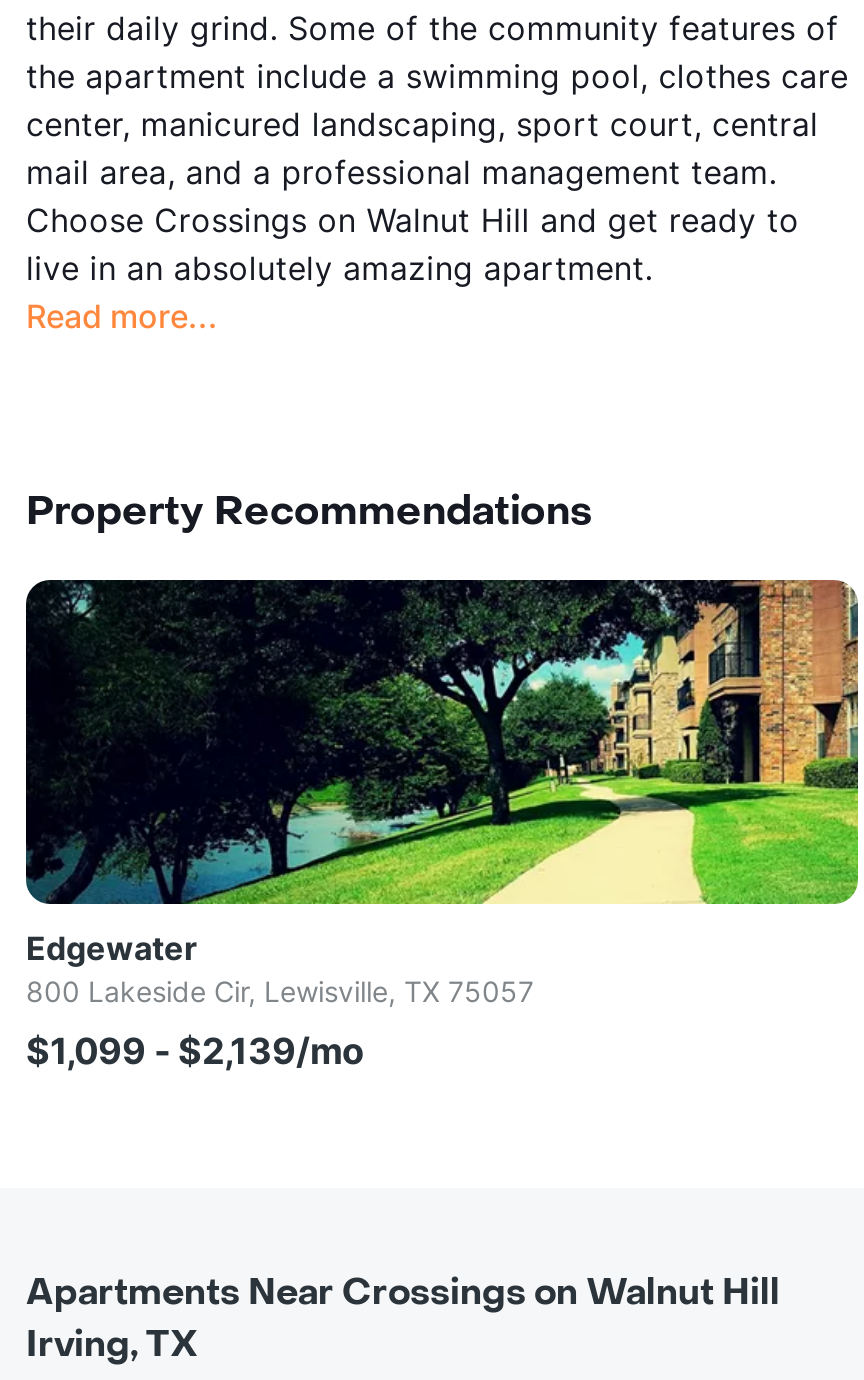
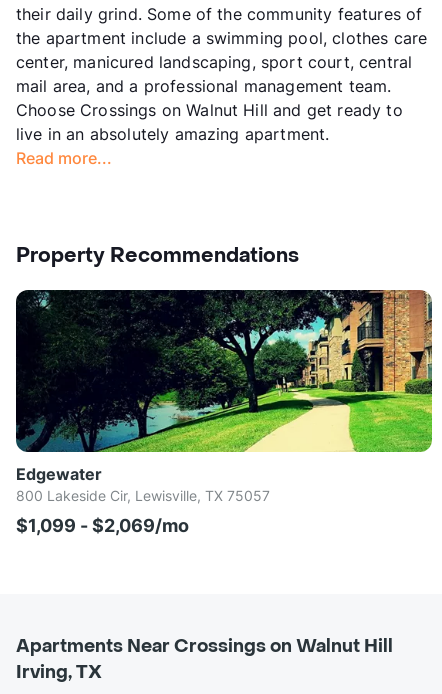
[26,1029,364,1071] $1,099 - $2,139/mo -> [16,514,189,535] $1,099 - $2,069/mo

